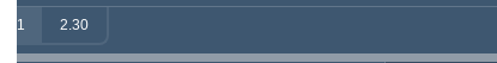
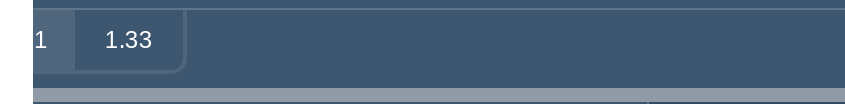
[60,17,89,33] 2.30 -> [105,26,153,54] 1.33

